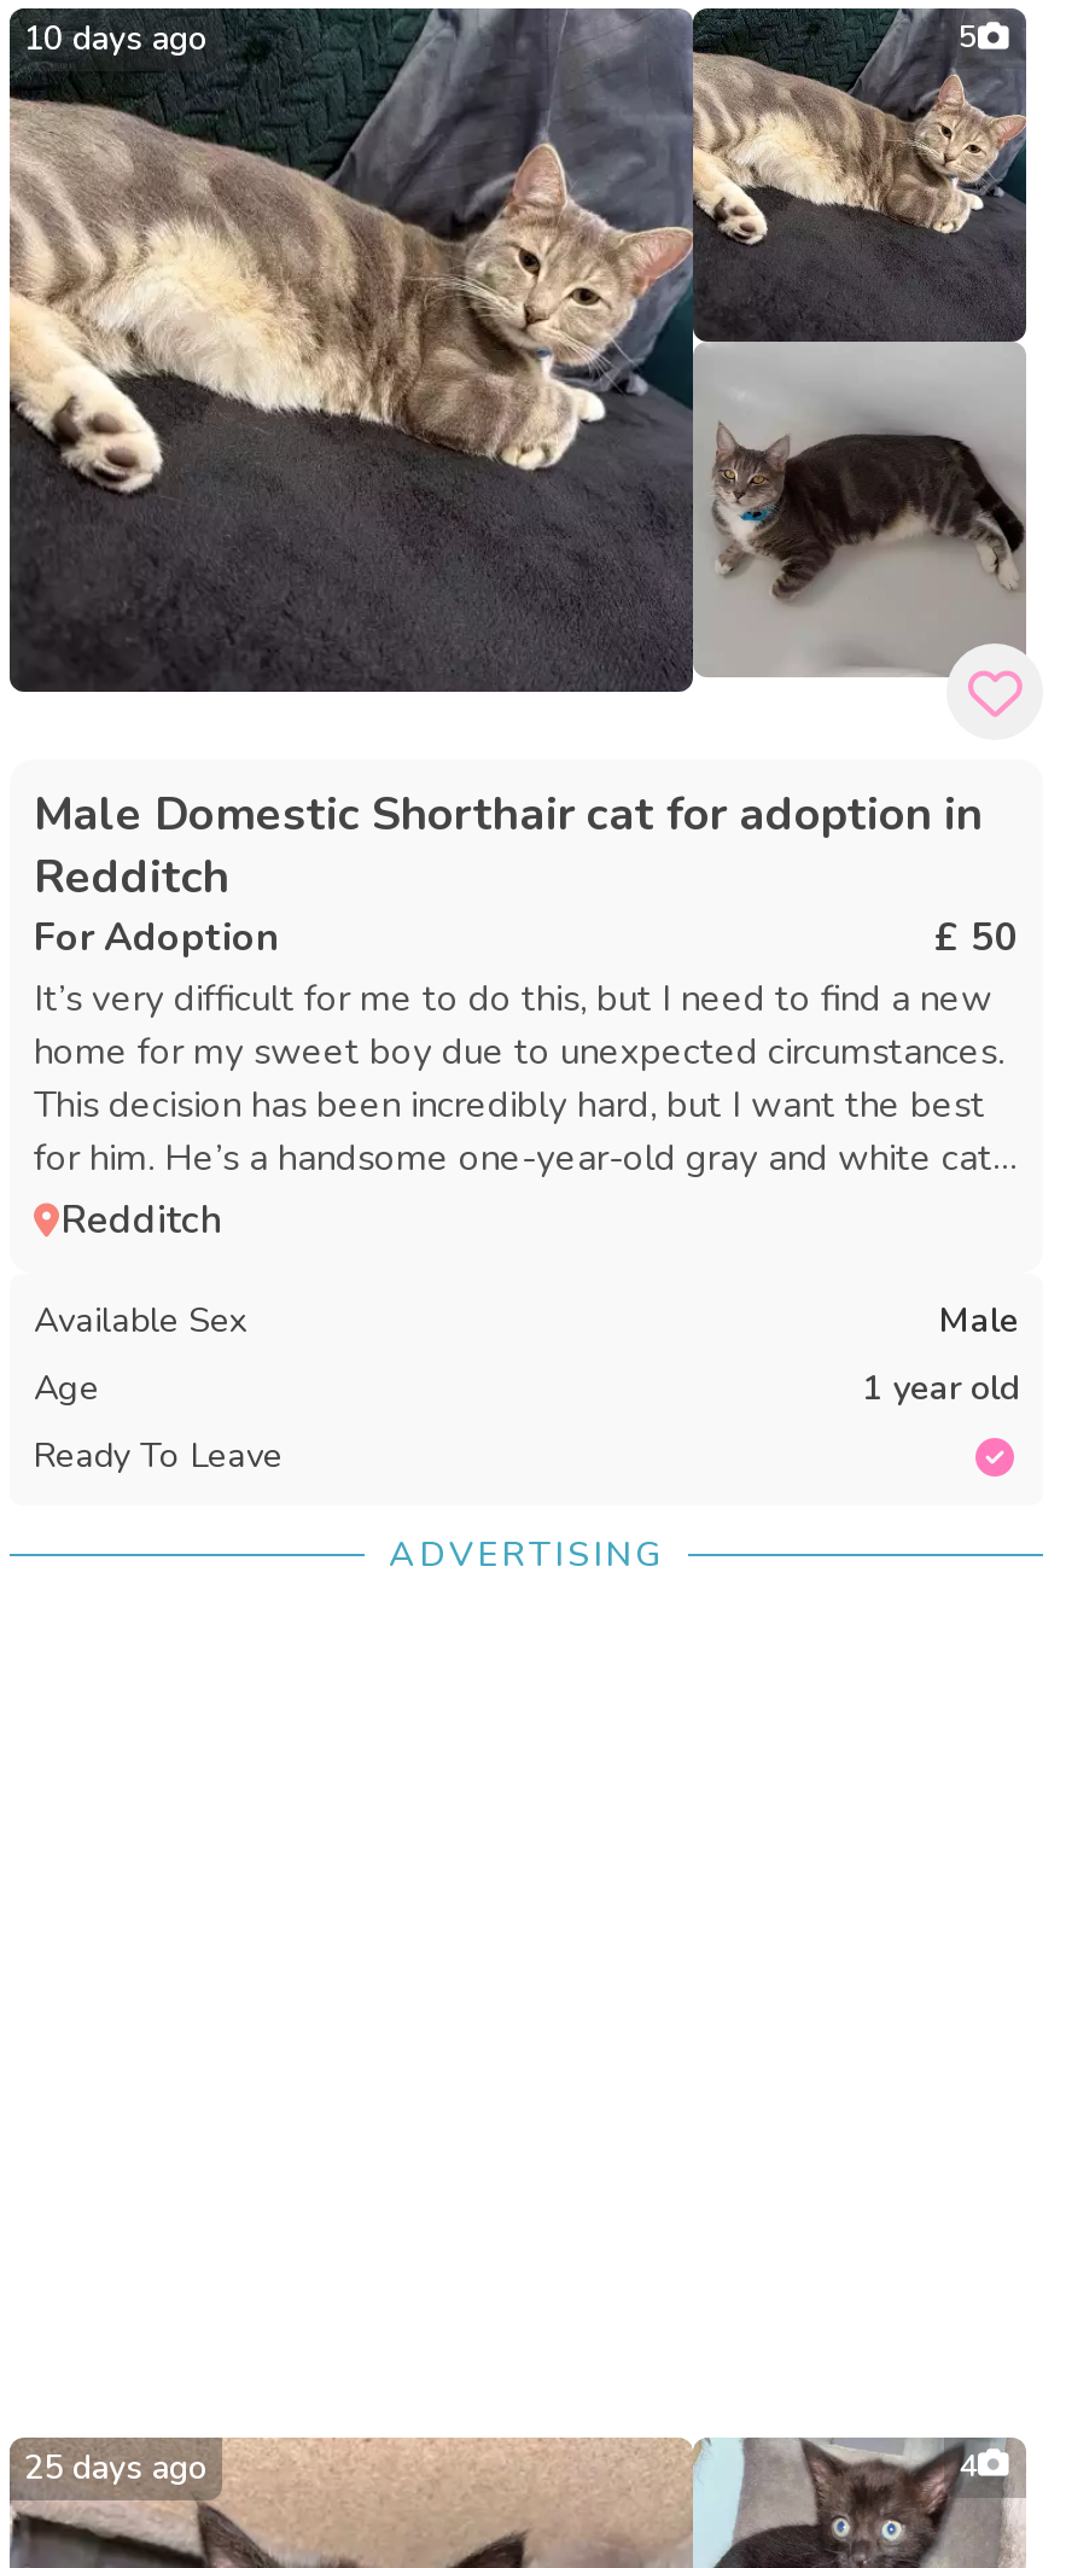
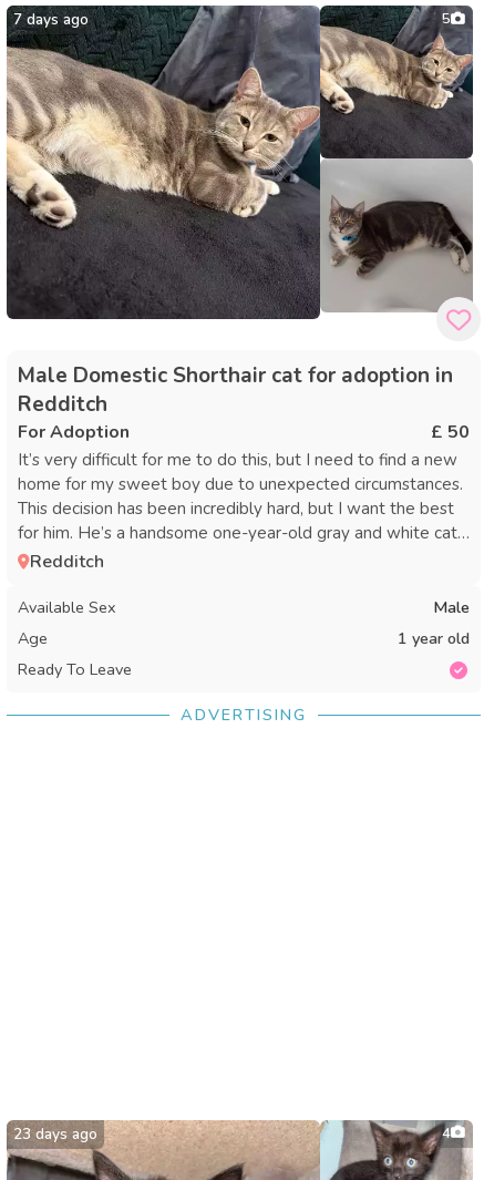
[24,16,208,62] 10 days ago -> [13,9,89,30] 7 days ago
[24,2444,208,2490] 25 days ago -> [13,1123,97,1144] 23 days ago

